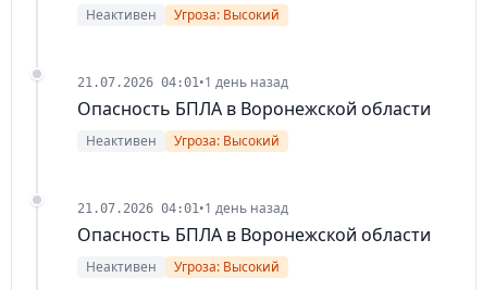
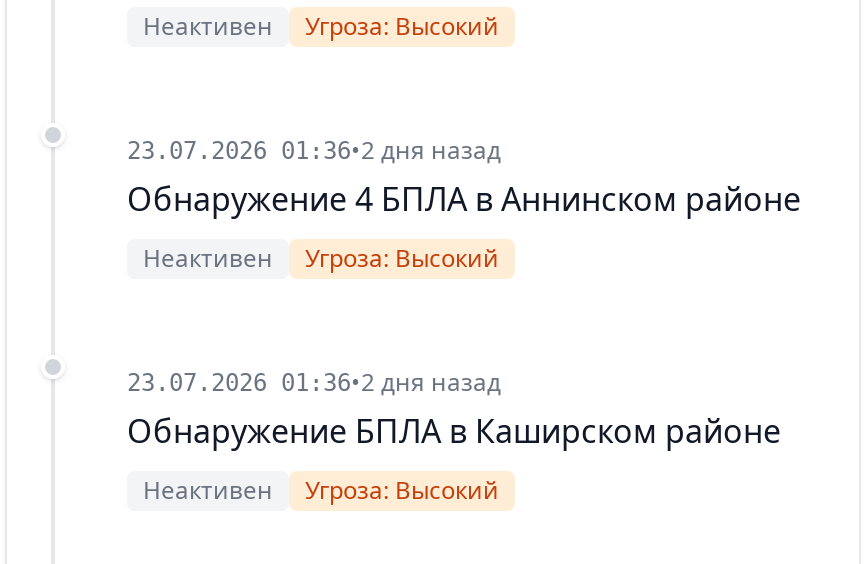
[77,73,431,121] 21.07.2026 04:01•1 день назад | Опасность БПЛА в Воронежской области -> [127,134,801,222] 23.07.2026 01:36•2 дня назад | Обнаружение 4 БПЛА в Аннинском районе
[77,199,288,218] 21.07.2026 04:01•1 день назад -> [127,366,501,400] 23.07.2026 01:36•2 дня назад
[77,223,431,247] Опасность БПЛА в Воронежской области -> [127,410,781,454] Обнаружение БПЛА в Каширском районе

